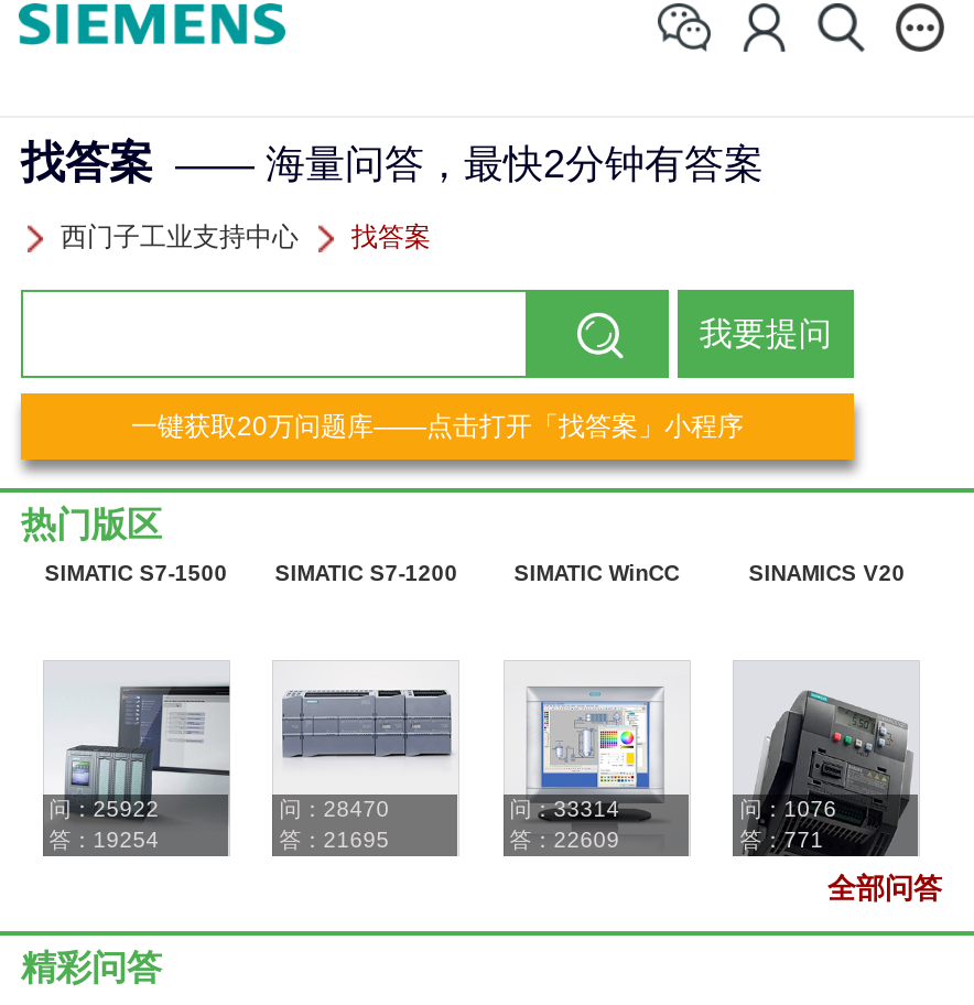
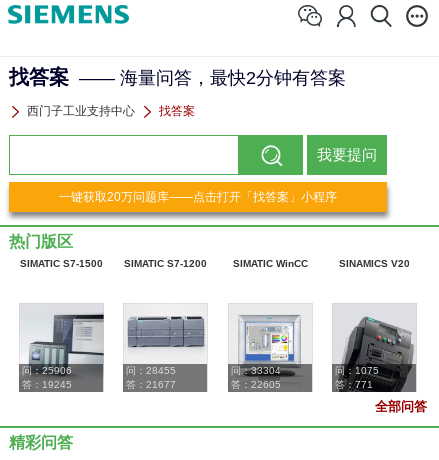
[49,797,159,821] 问：25922 -> [22,365,72,376] 问：25906
[279,797,389,821] 问：28470 -> [126,365,176,376] 问：28455
[510,797,620,821] 问：33314 -> [231,365,281,376] 问：33304
[740,797,837,821] 问：1076 -> [335,365,379,376] 问：1075
[49,828,159,852] 答：19254 -> [22,379,72,390] 答：19245
[279,828,389,852] 答：21695 -> [126,379,176,390] 答：21677
[510,828,620,852] 答：22609 -> [231,379,281,390] 答：22605

